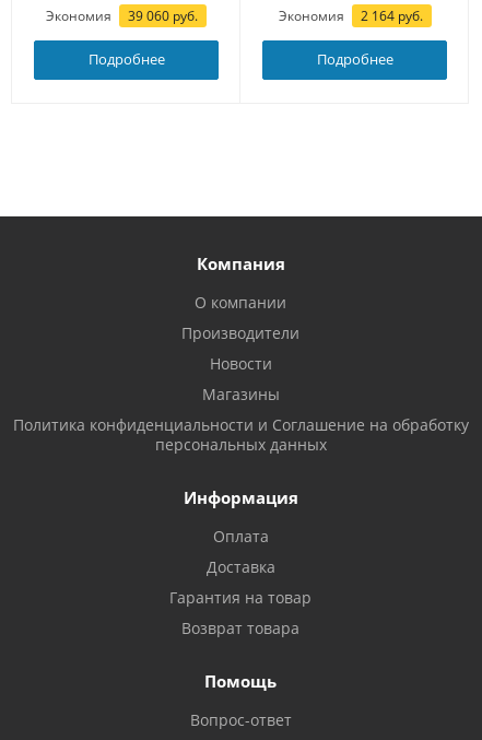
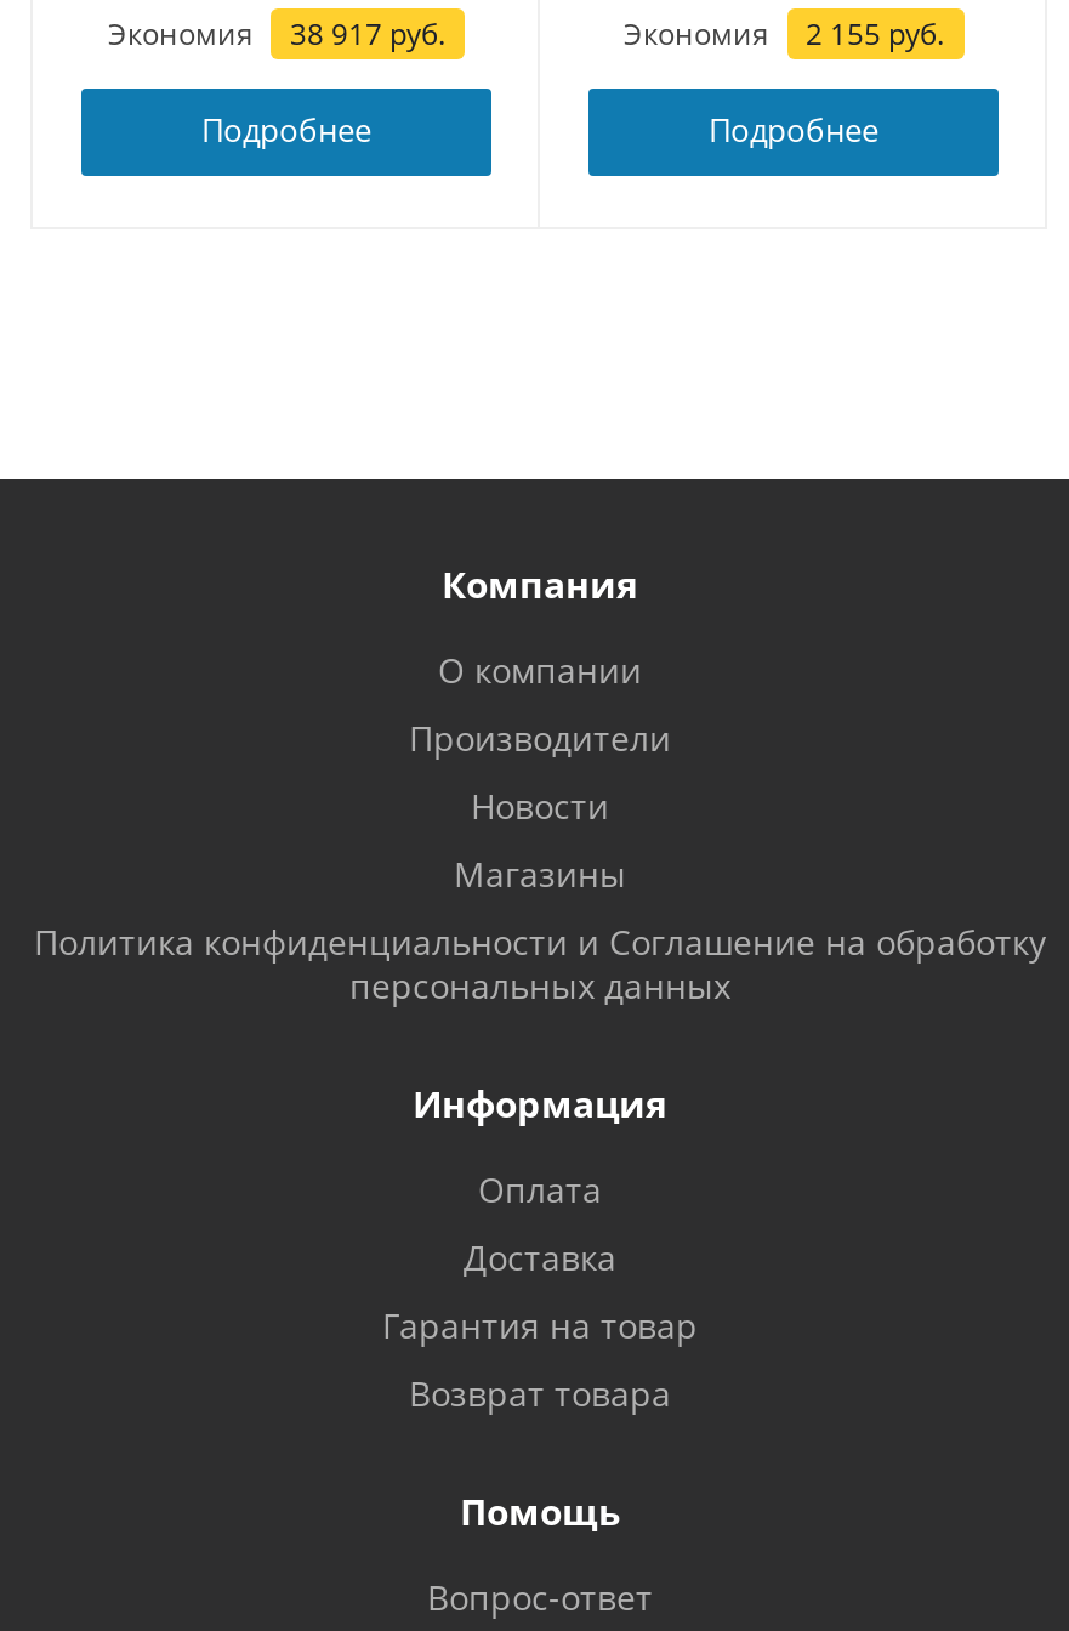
[46,7,198,25] Экономия 39 060 руб. -> [108,13,445,55] Экономия 38 917 руб.
[278,7,422,25] Экономия 2 164 руб. -> [624,13,944,55] Экономия 2 155 руб.

